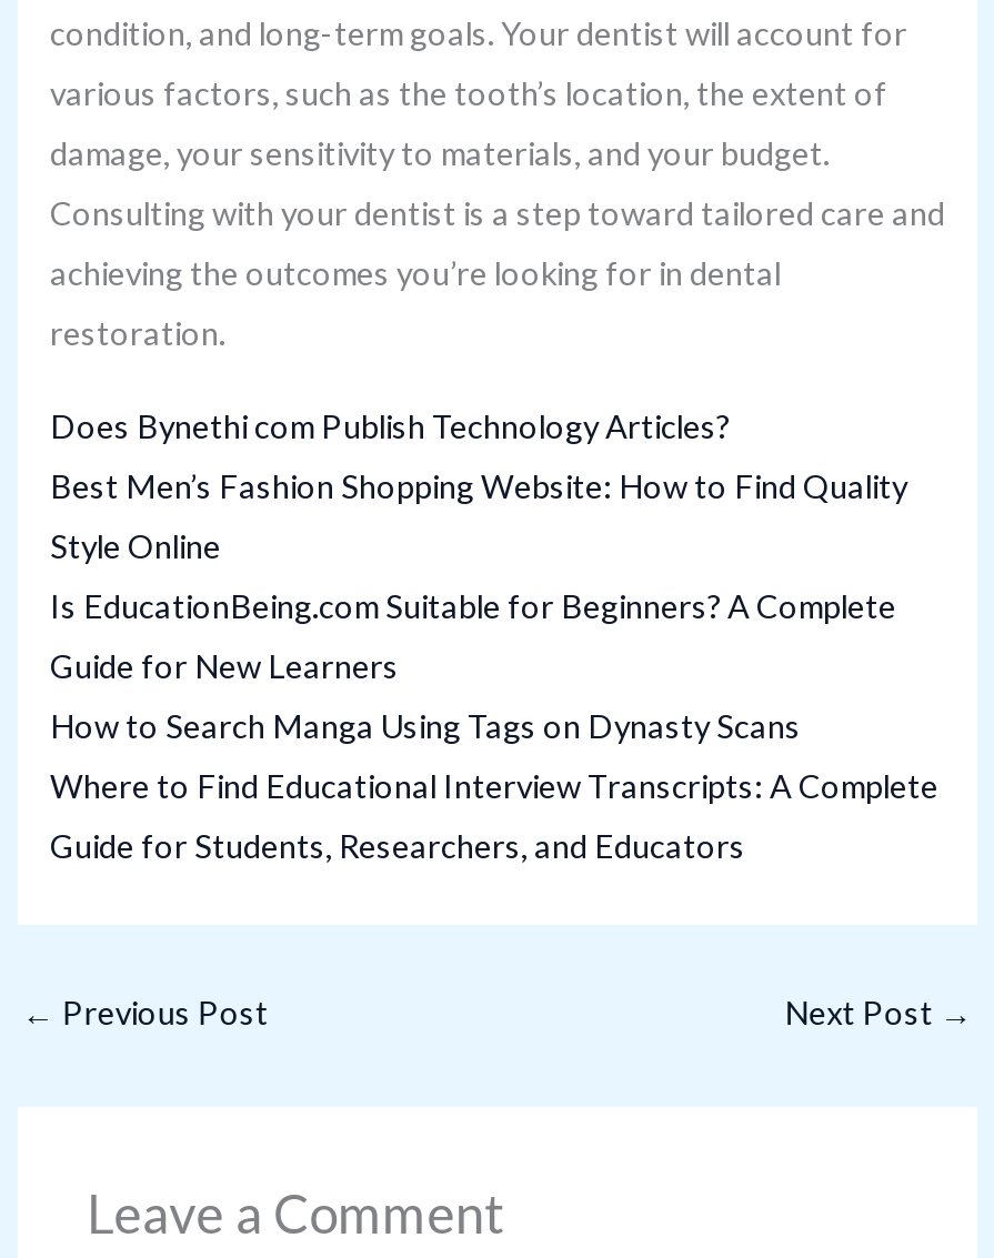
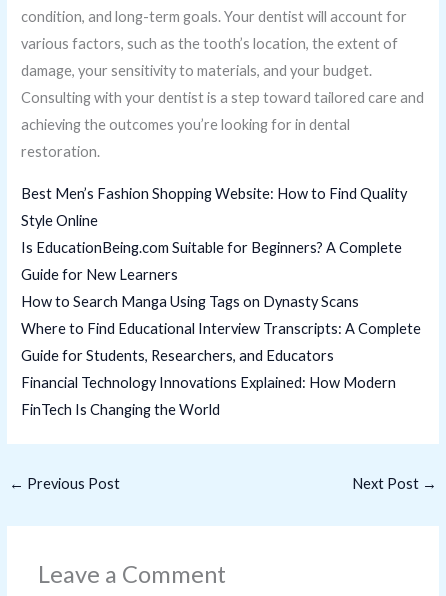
[50,407,730,445] Does Bynethi com Publish Technology Articles? -> none
moved [50,467,938,865] -> [21,184,421,363]: Best Men’s Fashion Shopping Website: How to Find Quality | Style Online | Is EducationBeing.com Suitable for Beginners? A Complete | Guide for New Learners | How to Search Manga Using Tags on Dynasty Scans | Where to Find Educational Interview Transcripts: A Complete | Guide for Students, Researchers, and Educators
none -> [21,373,396,417] Financial Technology Innovations Explained: How Modern | FinTech Is Changing the World

